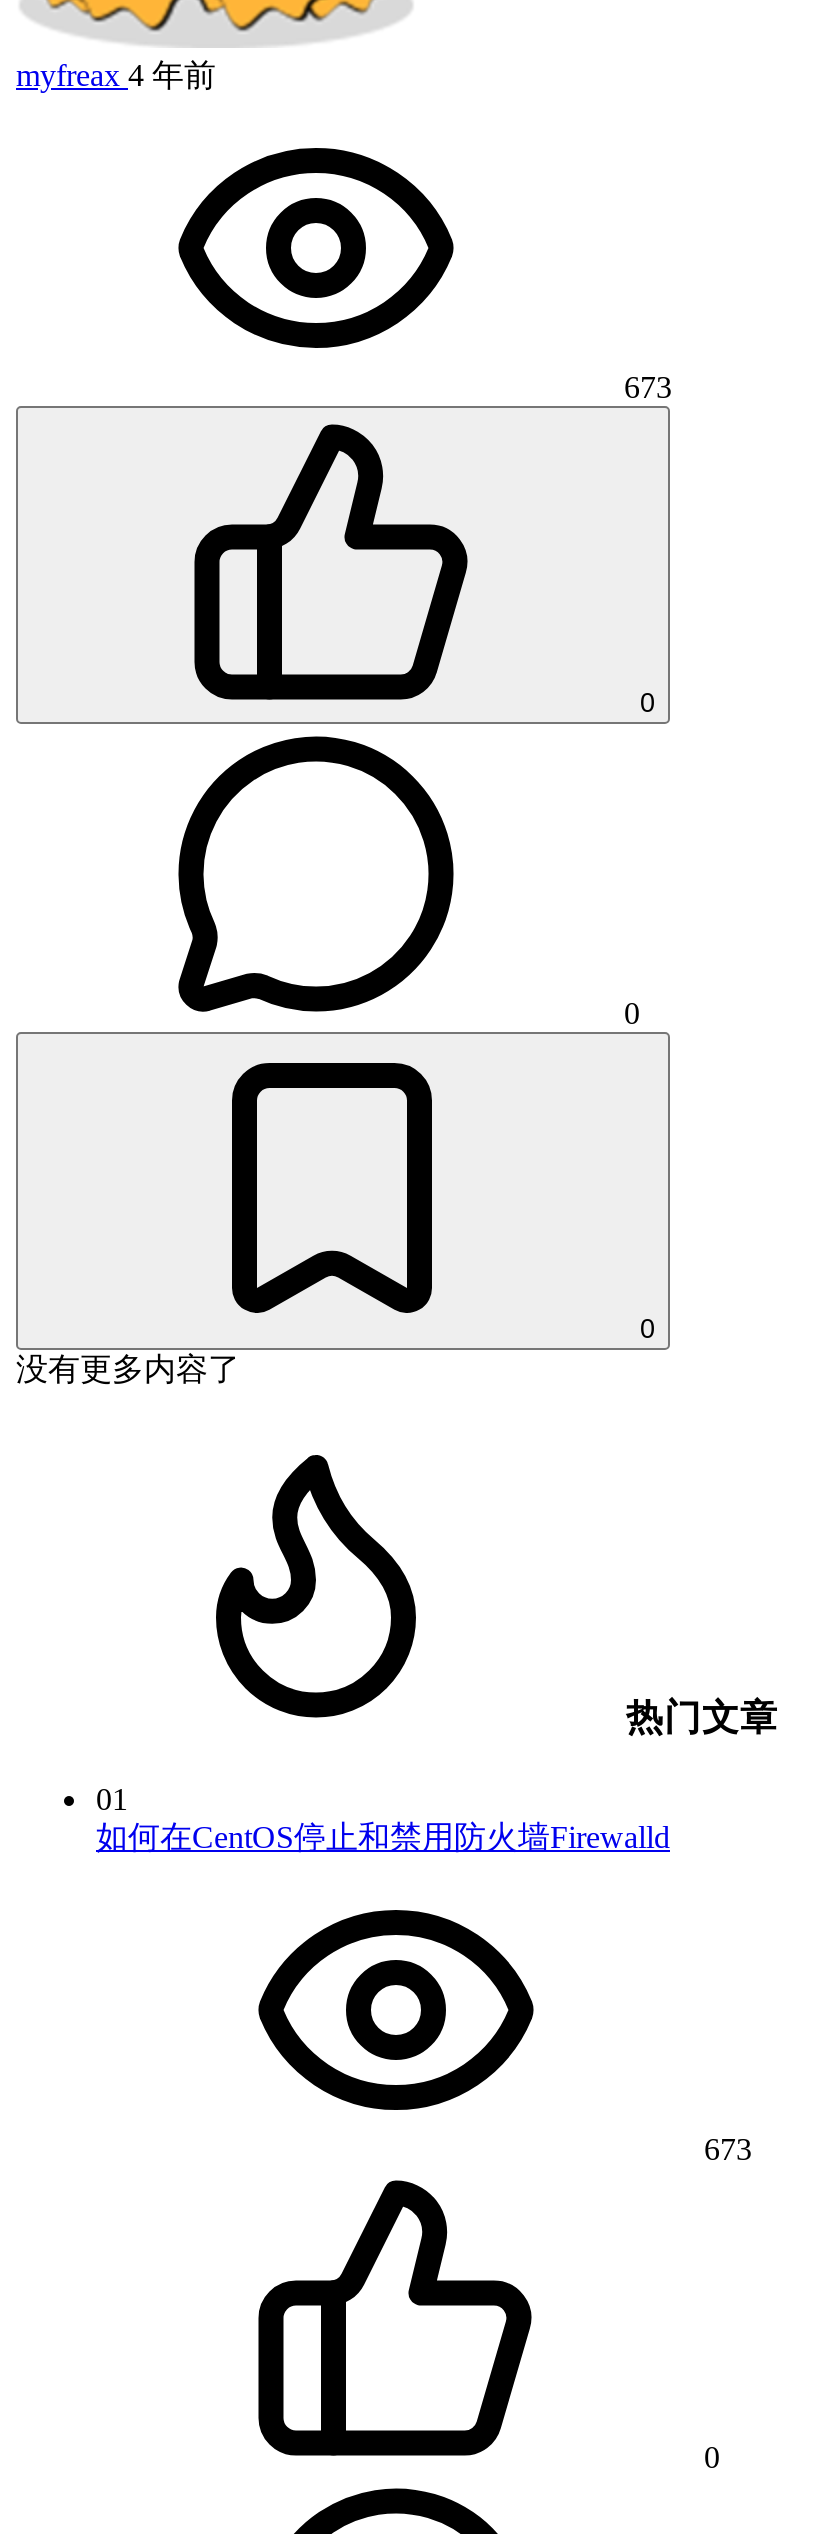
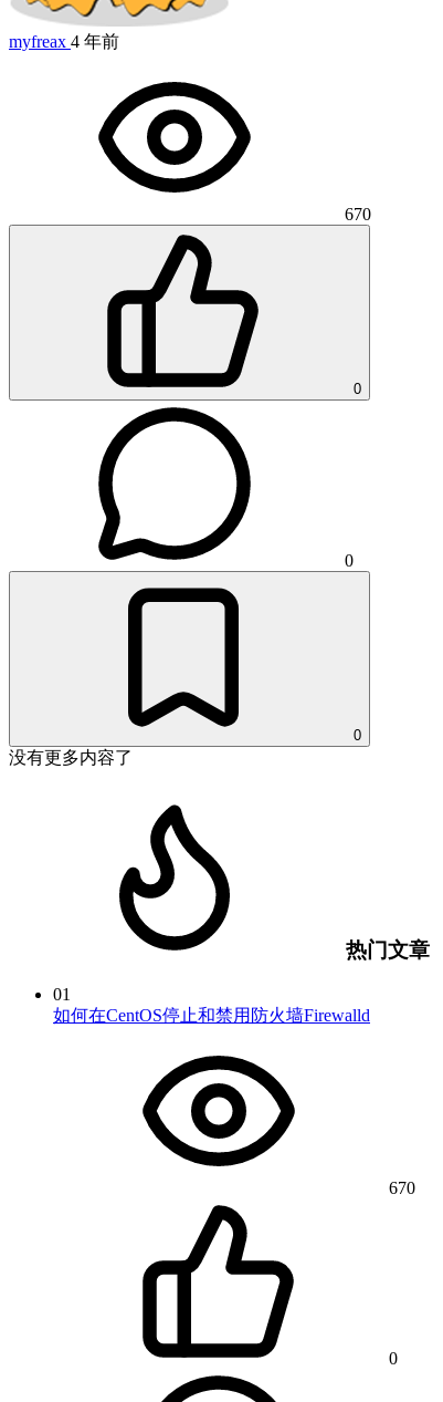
[624,370,672,404] 673 -> [345,205,371,224] 670
[696,2131,752,2165] 673 -> [384,1179,415,1198] 670

